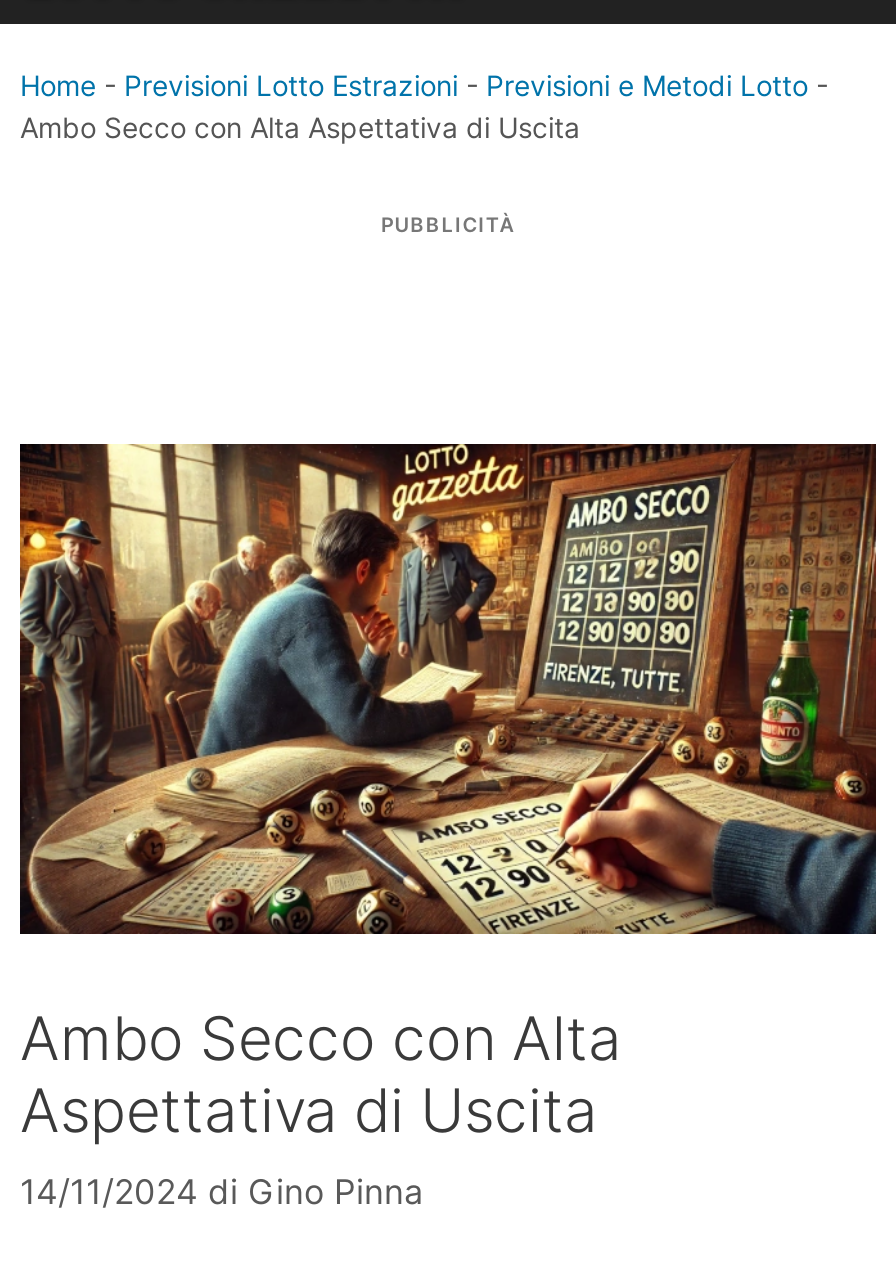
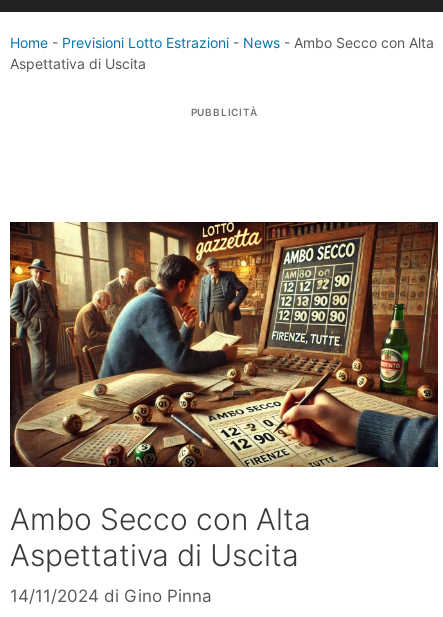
[20,68,828,144] Home - Previsioni Lotto Estrazioni - Previsioni e Metodi Lotto - | Ambo Secco con Alta Aspettativa di Uscita -> [10,34,434,72] Home - Previsioni Lotto Estrazioni - News - Ambo Secco con Alta | Aspettativa di Uscita

